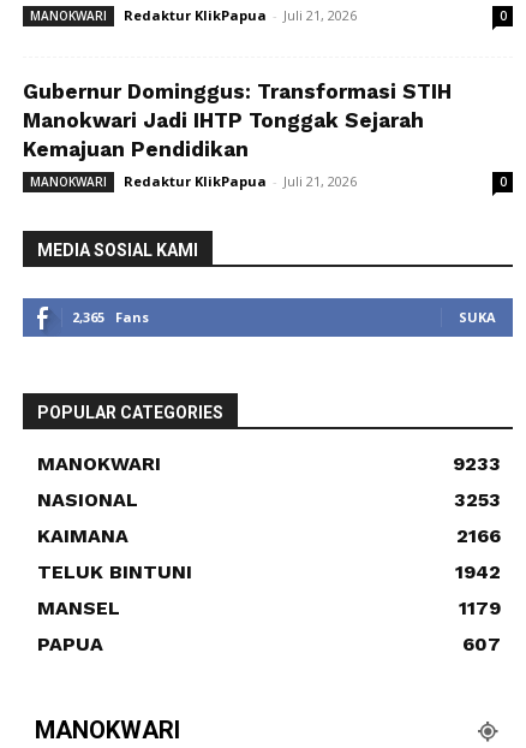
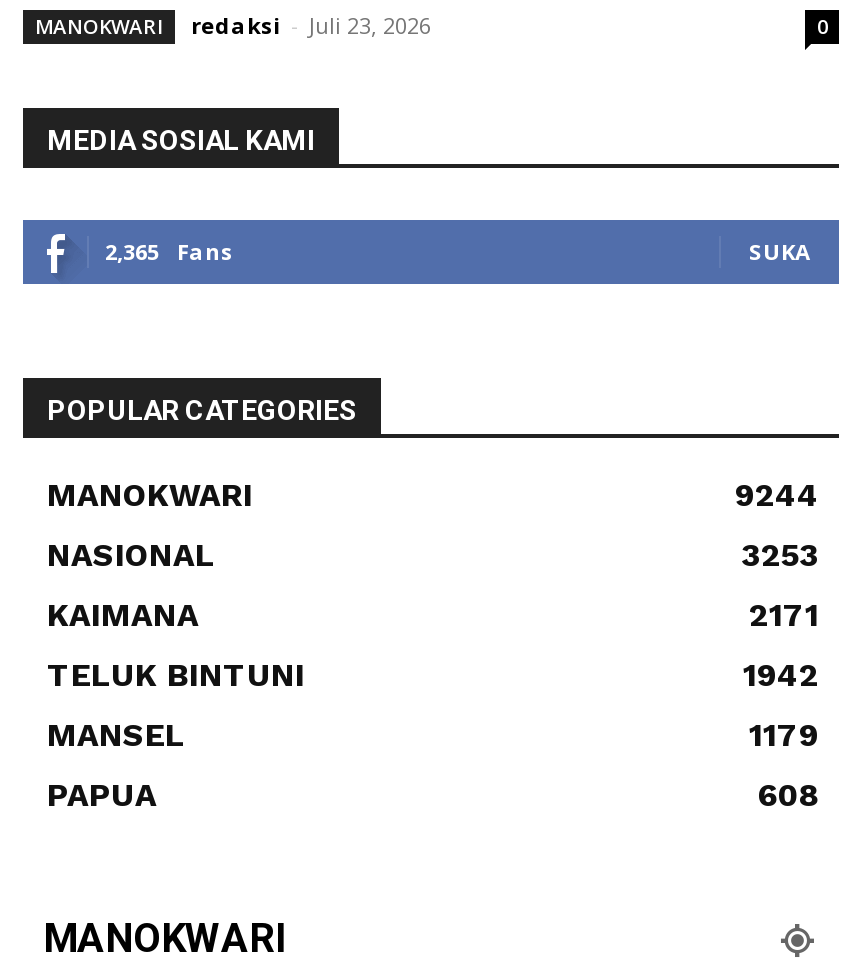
[23,6,507,190] Redaktur KlikPapua - Juli 21, 2026 | 0 | Gubernur Dominggus: Transformasi STIH | Manokwari Jadi IHTP Tonggak Sejarah | Kemajuan Pendidikan | MANOKWARI | Redaktur KlikPapua - Juli 21, 2026 -> [191,10,431,40] redaksi - Juli 23, 2026
[453,452,501,475] 9233 -> [735,476,819,514] 9244
[456,524,501,547] 2166 -> [749,596,819,634] 2171
[462,633,501,655] 607 -> [757,776,819,814] 608

